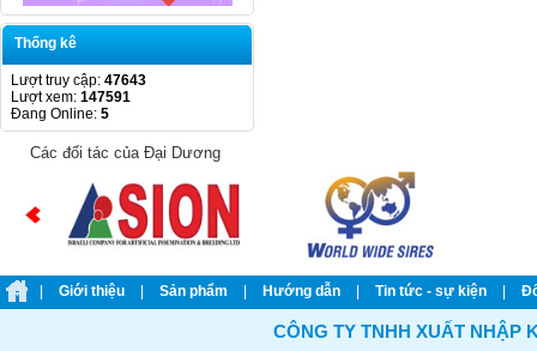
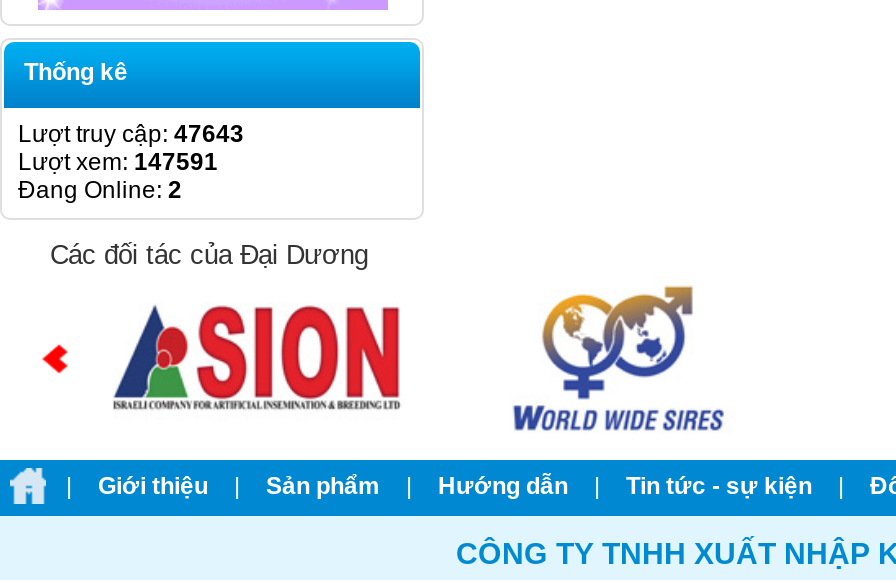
[11,105,109,122] Đang Online: 5 -> [18,176,182,204] Đang Online: 2

